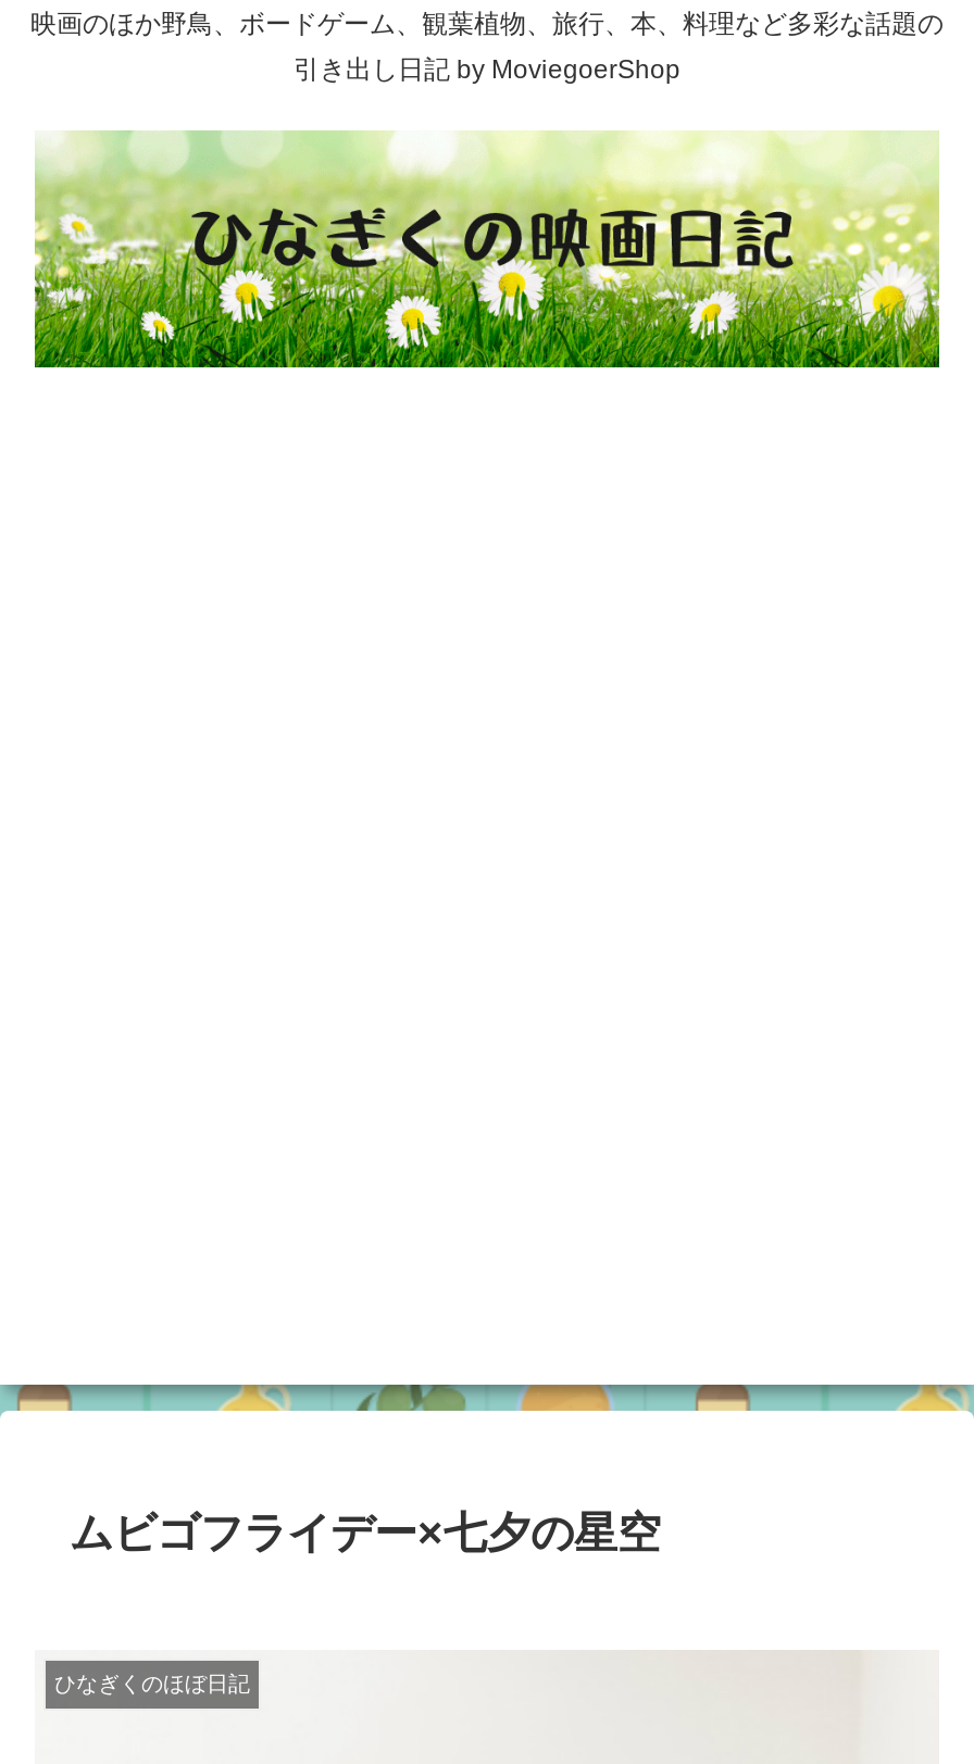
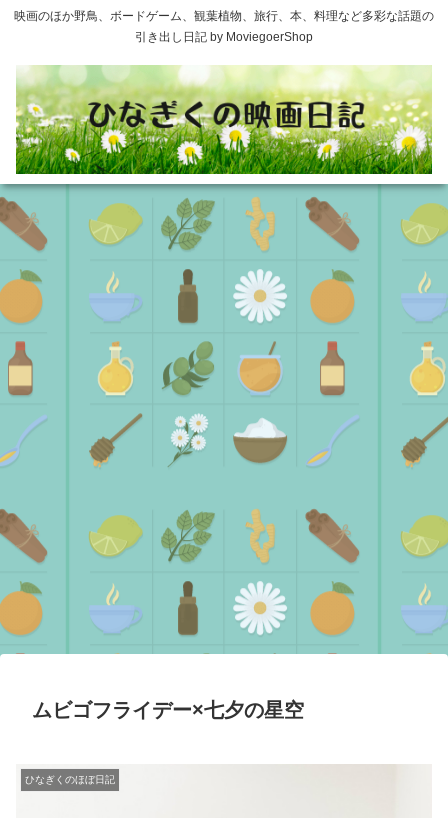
none -> [3,183,445,655] [image]

